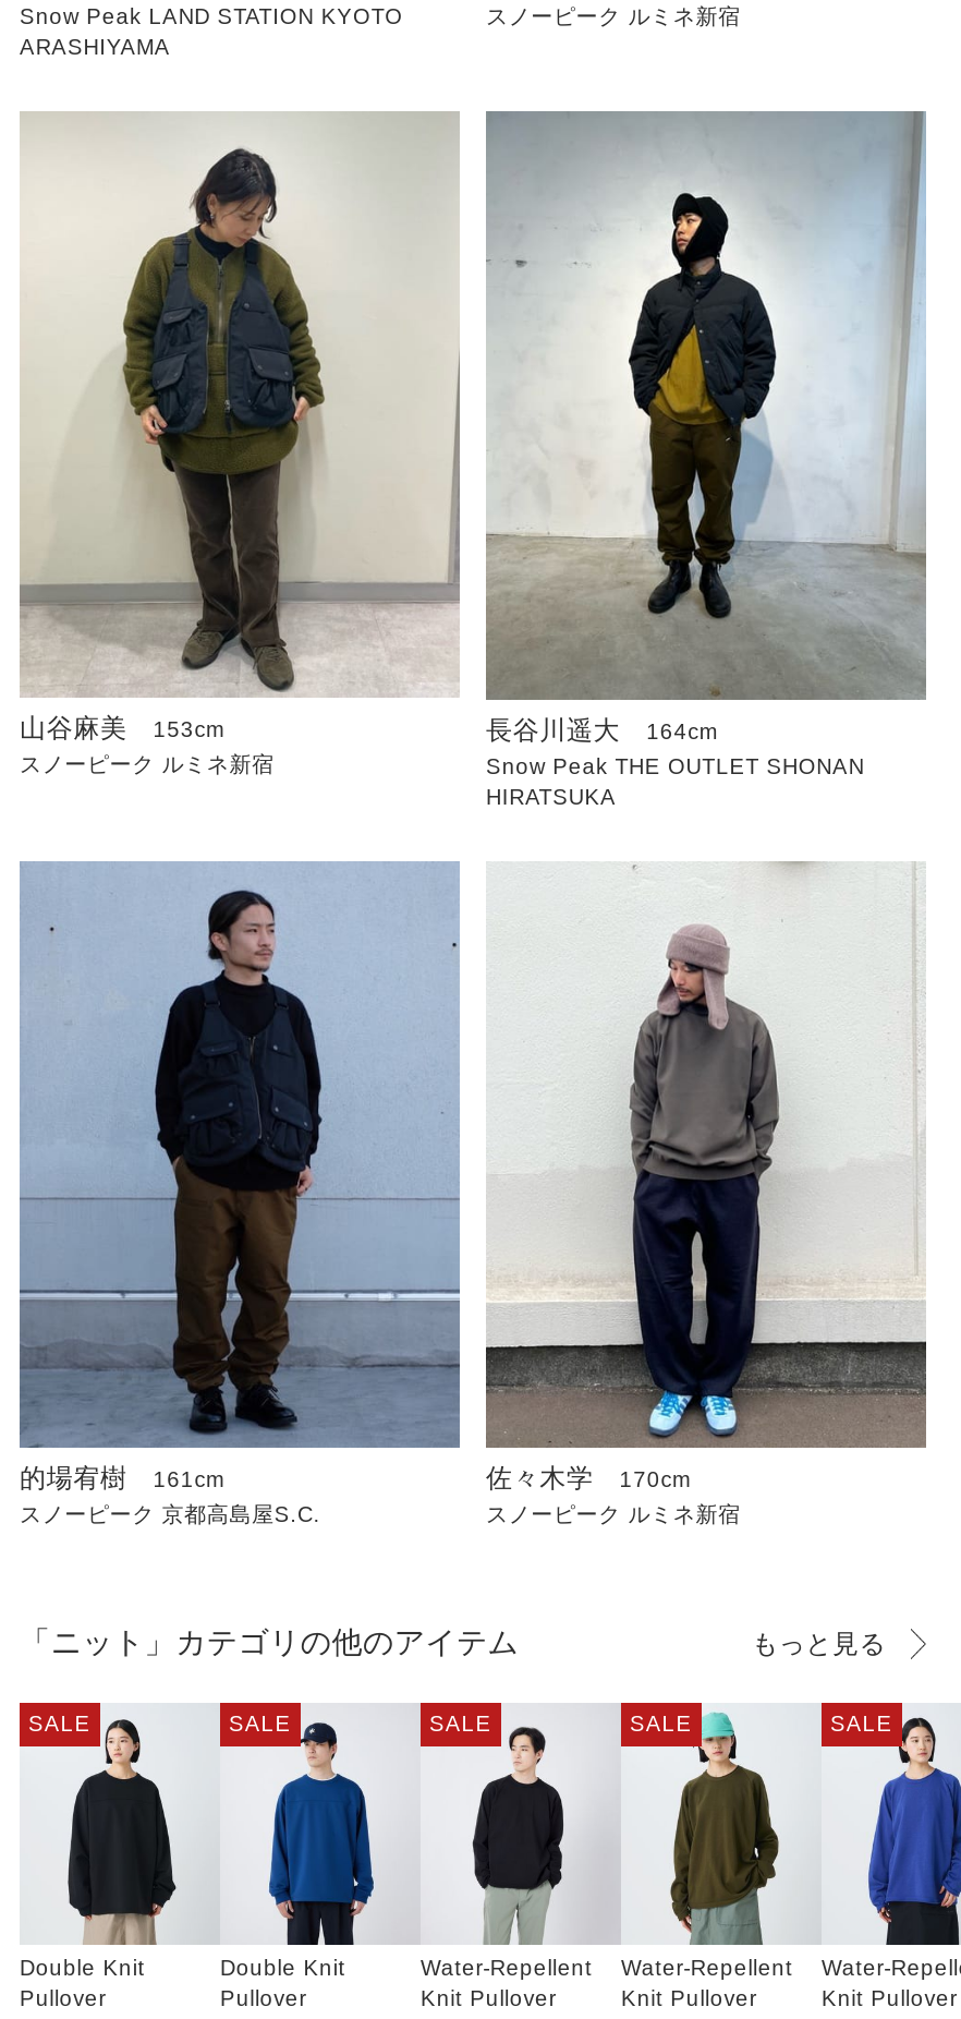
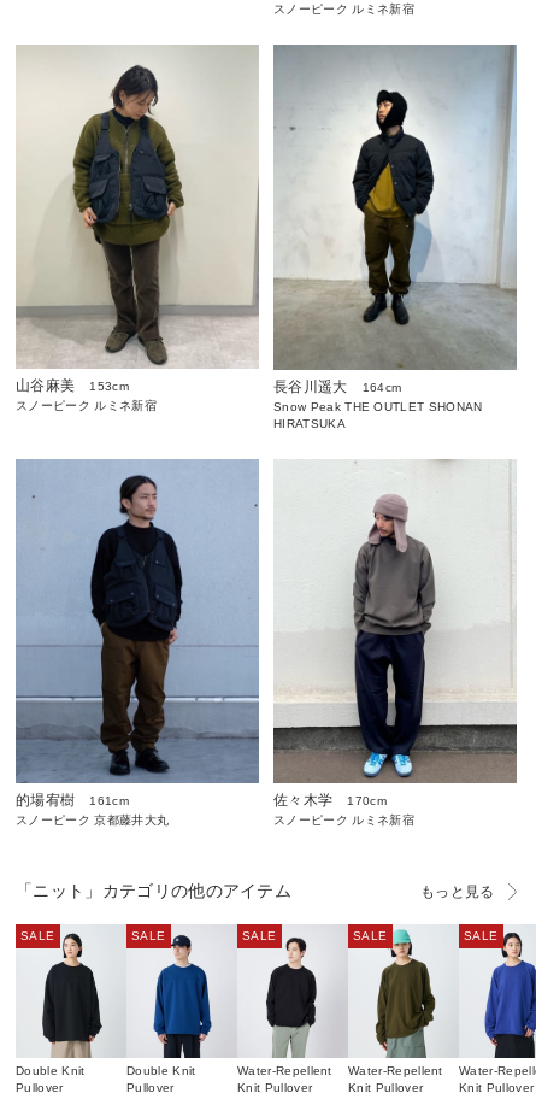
[20,4,403,59] Snow Peak LAND STATION KYOTO | ARASHIYAMA -> none
[20,1502,321,1526] スノーピーク 京都高島屋S.C. -> [16,814,169,827] スノーピーク 京都藤井大丸

